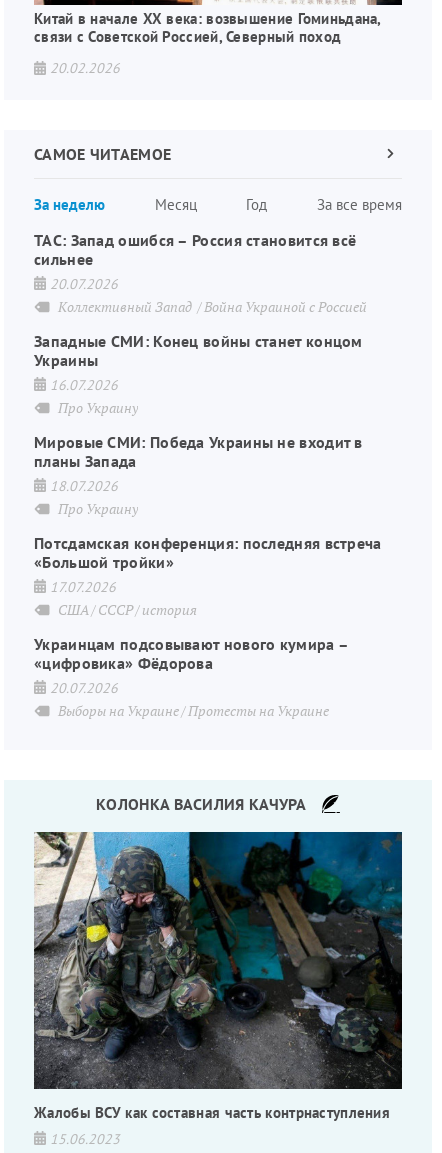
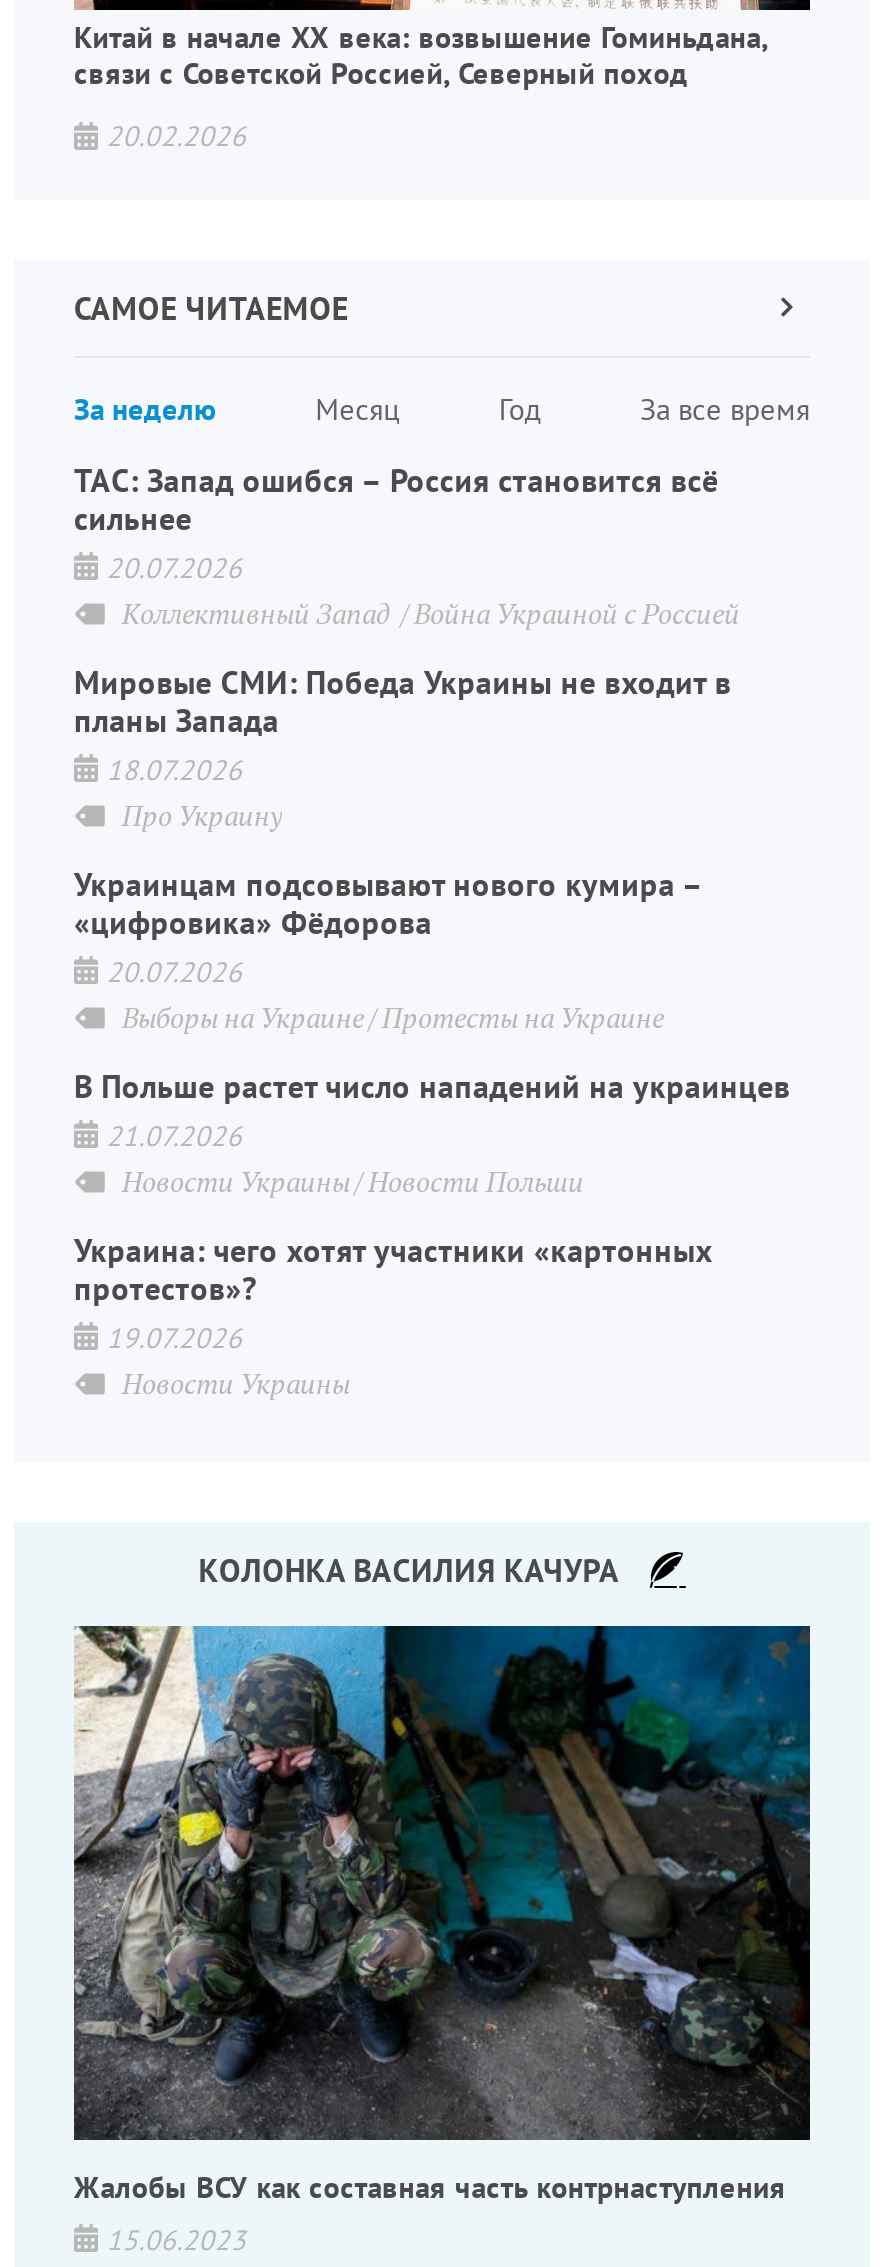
[34,331,363,417] Западные СМИ: Конец войны станет концом | Украины | 16.07.2026 | Про Украину -> none
moved [34,432,363,518] -> [74,661,731,833]: Мировые СМИ: Победа Украины не входит в | планы Запада | 18.07.2026 | Про Украину
[34,533,382,619] Потсдамская конференция: последняя встреча | «Большой тройки» | 17.07.2026 | США СССР история -> none
moved [34,634,348,720] -> [74,863,702,1035]: Украинцам подсовывают нового кумира – | «цифровика» Фёдорова | 20.07.2026 | Выборы на Украине Протесты на Украине
none -> [74,1065,790,1401] В Польше растет число нападений на украинцев | 21.07.2026 | Новости Украины Новости Польши | Украина: чего хотят участники «картонных | протестов»? | 19.07.2026 | Новости Украины

